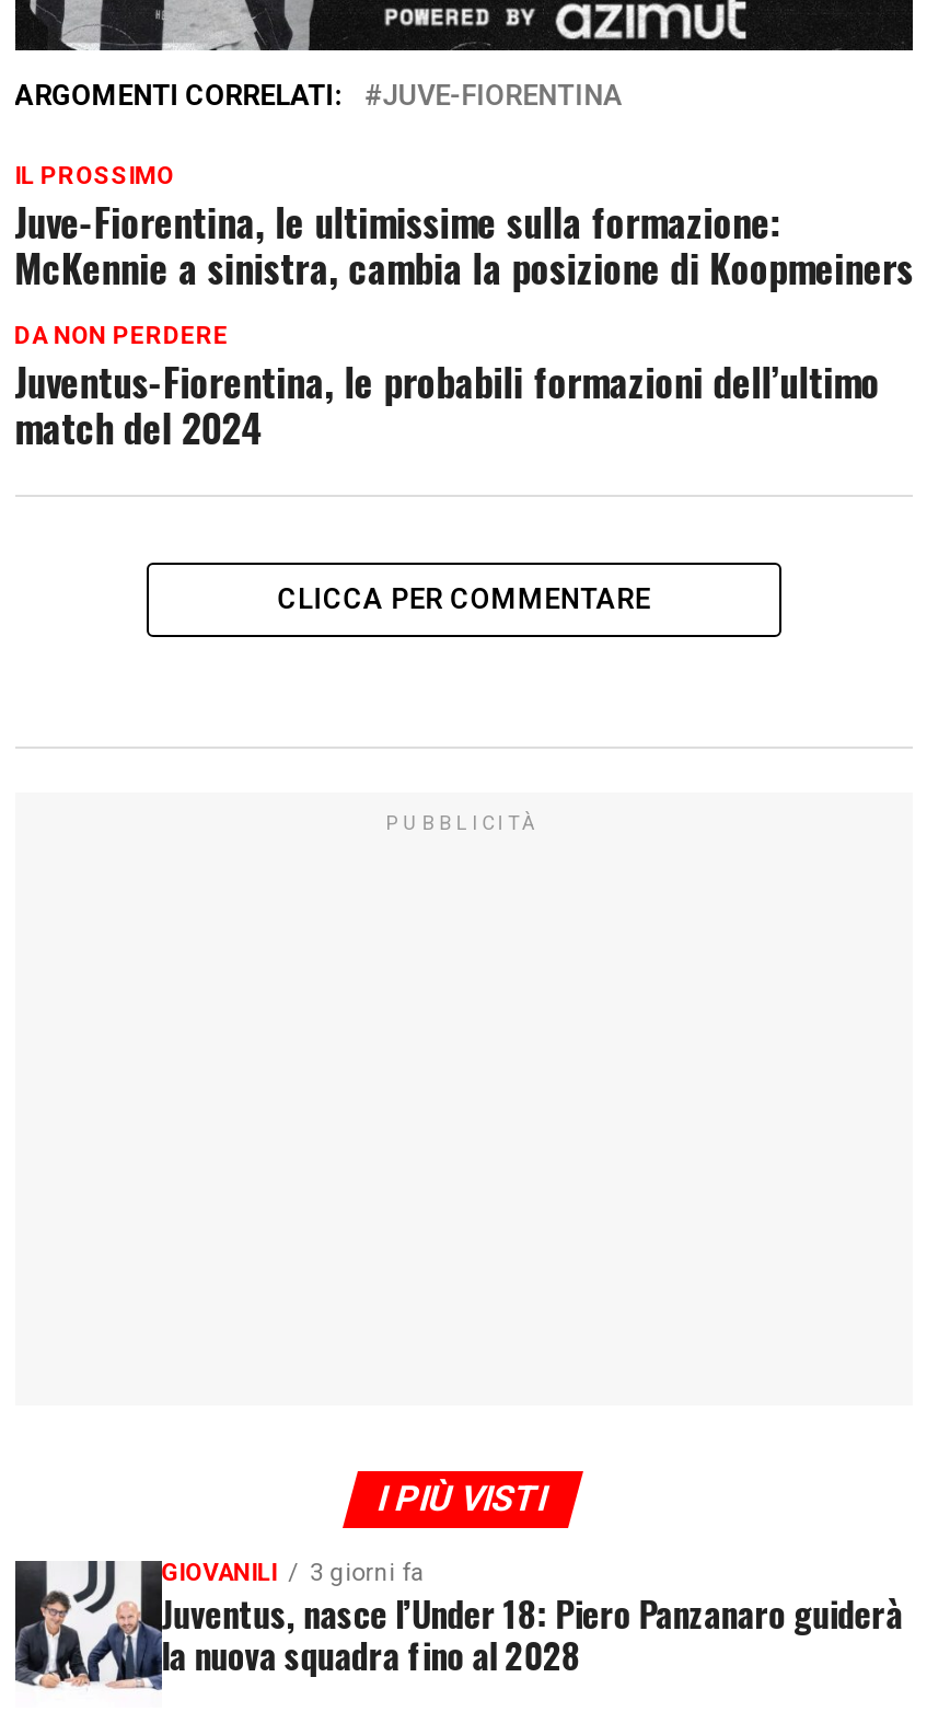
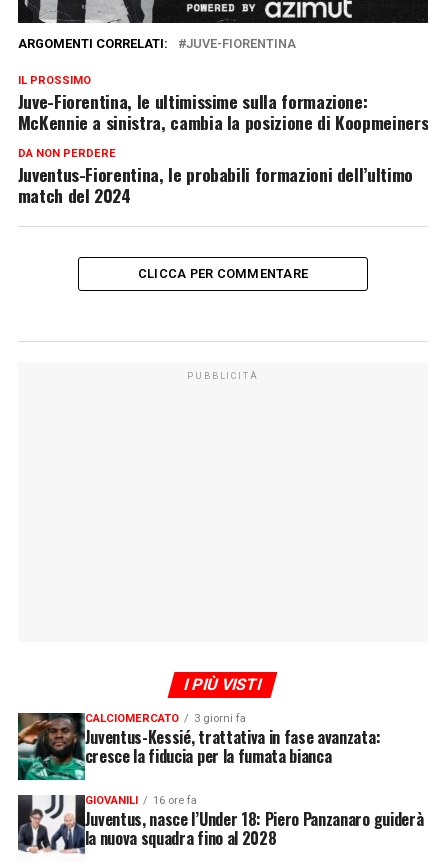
none -> [17,712,380,807] [image] | Juventus-Kessié, trattativa in fase avanzata: | cresce la fiducia per la fumata bianca | GIOVANILI | 16 ore fa
[161,1559,277,1588] GIOVANILI -> [85,712,179,725] CALCIOMERCATO

